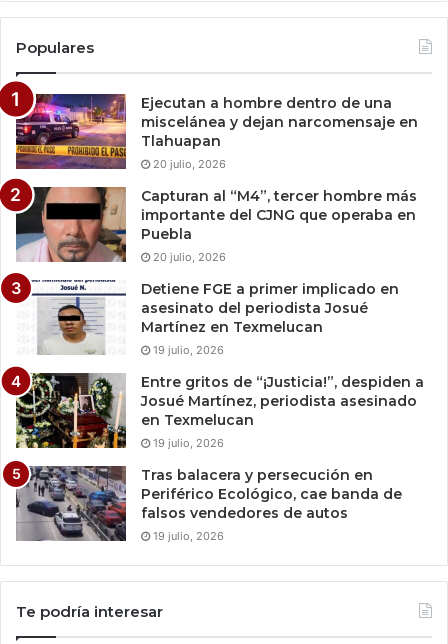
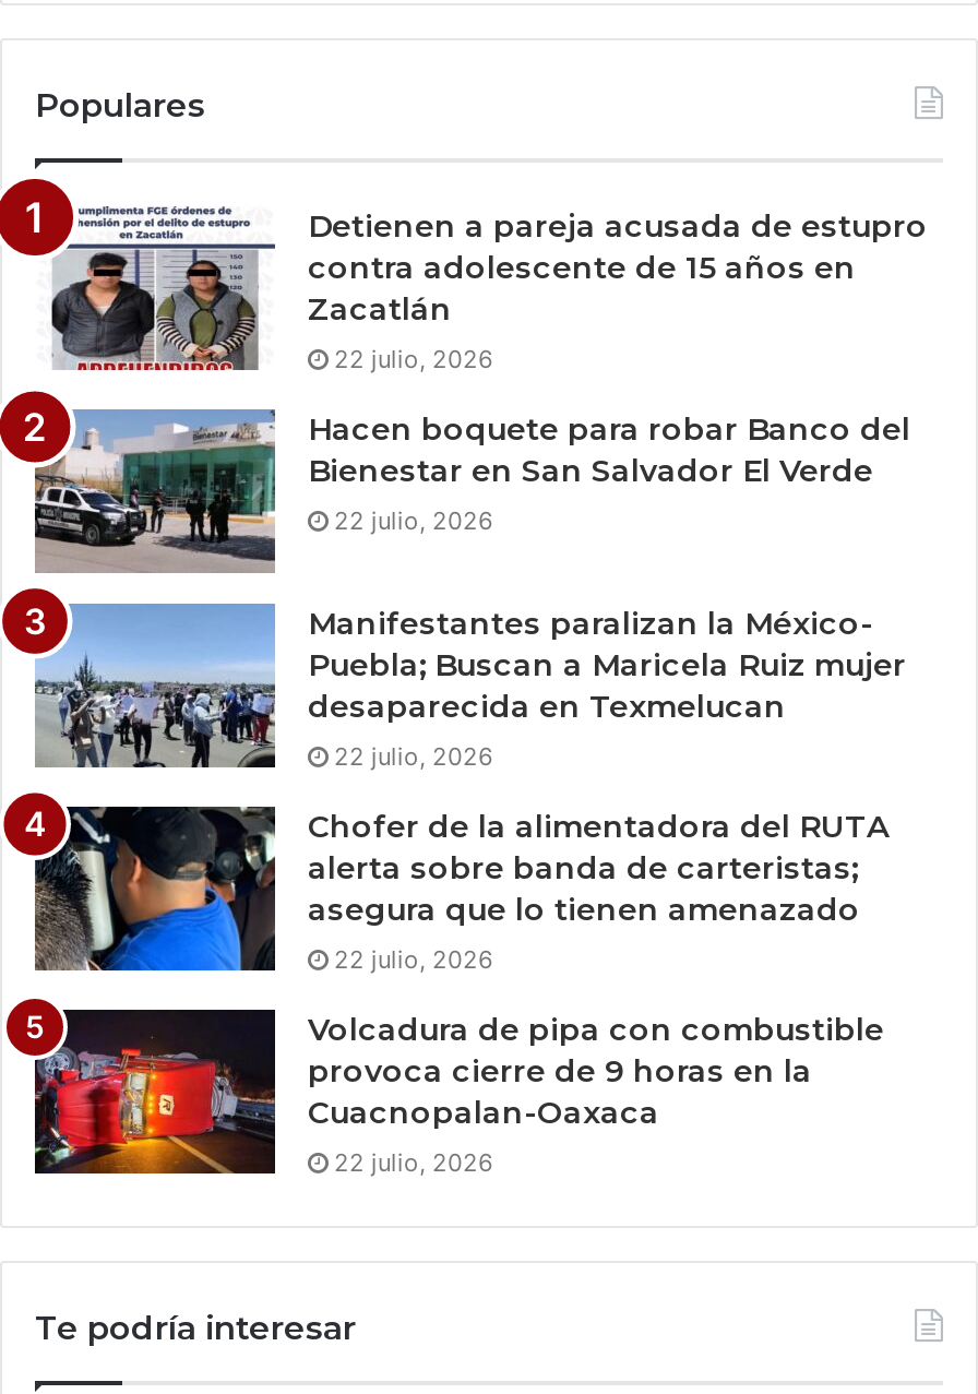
[13,93,418,171] [image] | Ejecutan a hombre dentro de una | miscelánea y dejan narcomensaje en | Tlahuapan | 20 julio, 2026 -> [35,205,928,373] [image] | Detienen a pareja acusada de estupro | contra adolescente de 15 años en | Zacatlán | 22 julio, 2026
[15,178,417,264] [image] | Capturan al “M4”, tercer hombre más | importante del CJNG que operaba en | Puebla | 20 julio, 2026 -> [28,408,910,572] [image] | Hacen boquete para robar Banco del | Bienestar en San Salvador El Verde | 22 julio, 2026
[14,272,399,357] [image] | Detiene FGE a primer implicado en | asesinato del periodista Josué | Martínez en Texmelucan | 19 julio, 2026 -> [28,587,906,771] [image] | Manifestantes paralizan la México- | Puebla; Buscan a Maricela Ruiz mujer | desaparecida en Texmelucan | 22 julio, 2026
[14,366,424,450] [image] | Entre gritos de “¡Justicia!”, despiden a | Josué Martínez, periodista asesinado | en Texmelucan | 19 julio, 2026 -> [31,793,888,974] [image] | Chofer de la alimentadora del RUTA | alerta sobre banda de carteristas; | asegura que lo tienen amenazado | 22 julio, 2026
[15,460,402,543] [image] | Tras balacera y persecución en | Periférico Ecológico, cae banda de | falsos vendedores de autos | 19 julio, 2026 -> [31,998,884,1177] [image] | Volcadura de pipa con combustible | provoca cierre de 9 horas en la | Cuacnopalan-Oaxaca | 22 julio, 2026

